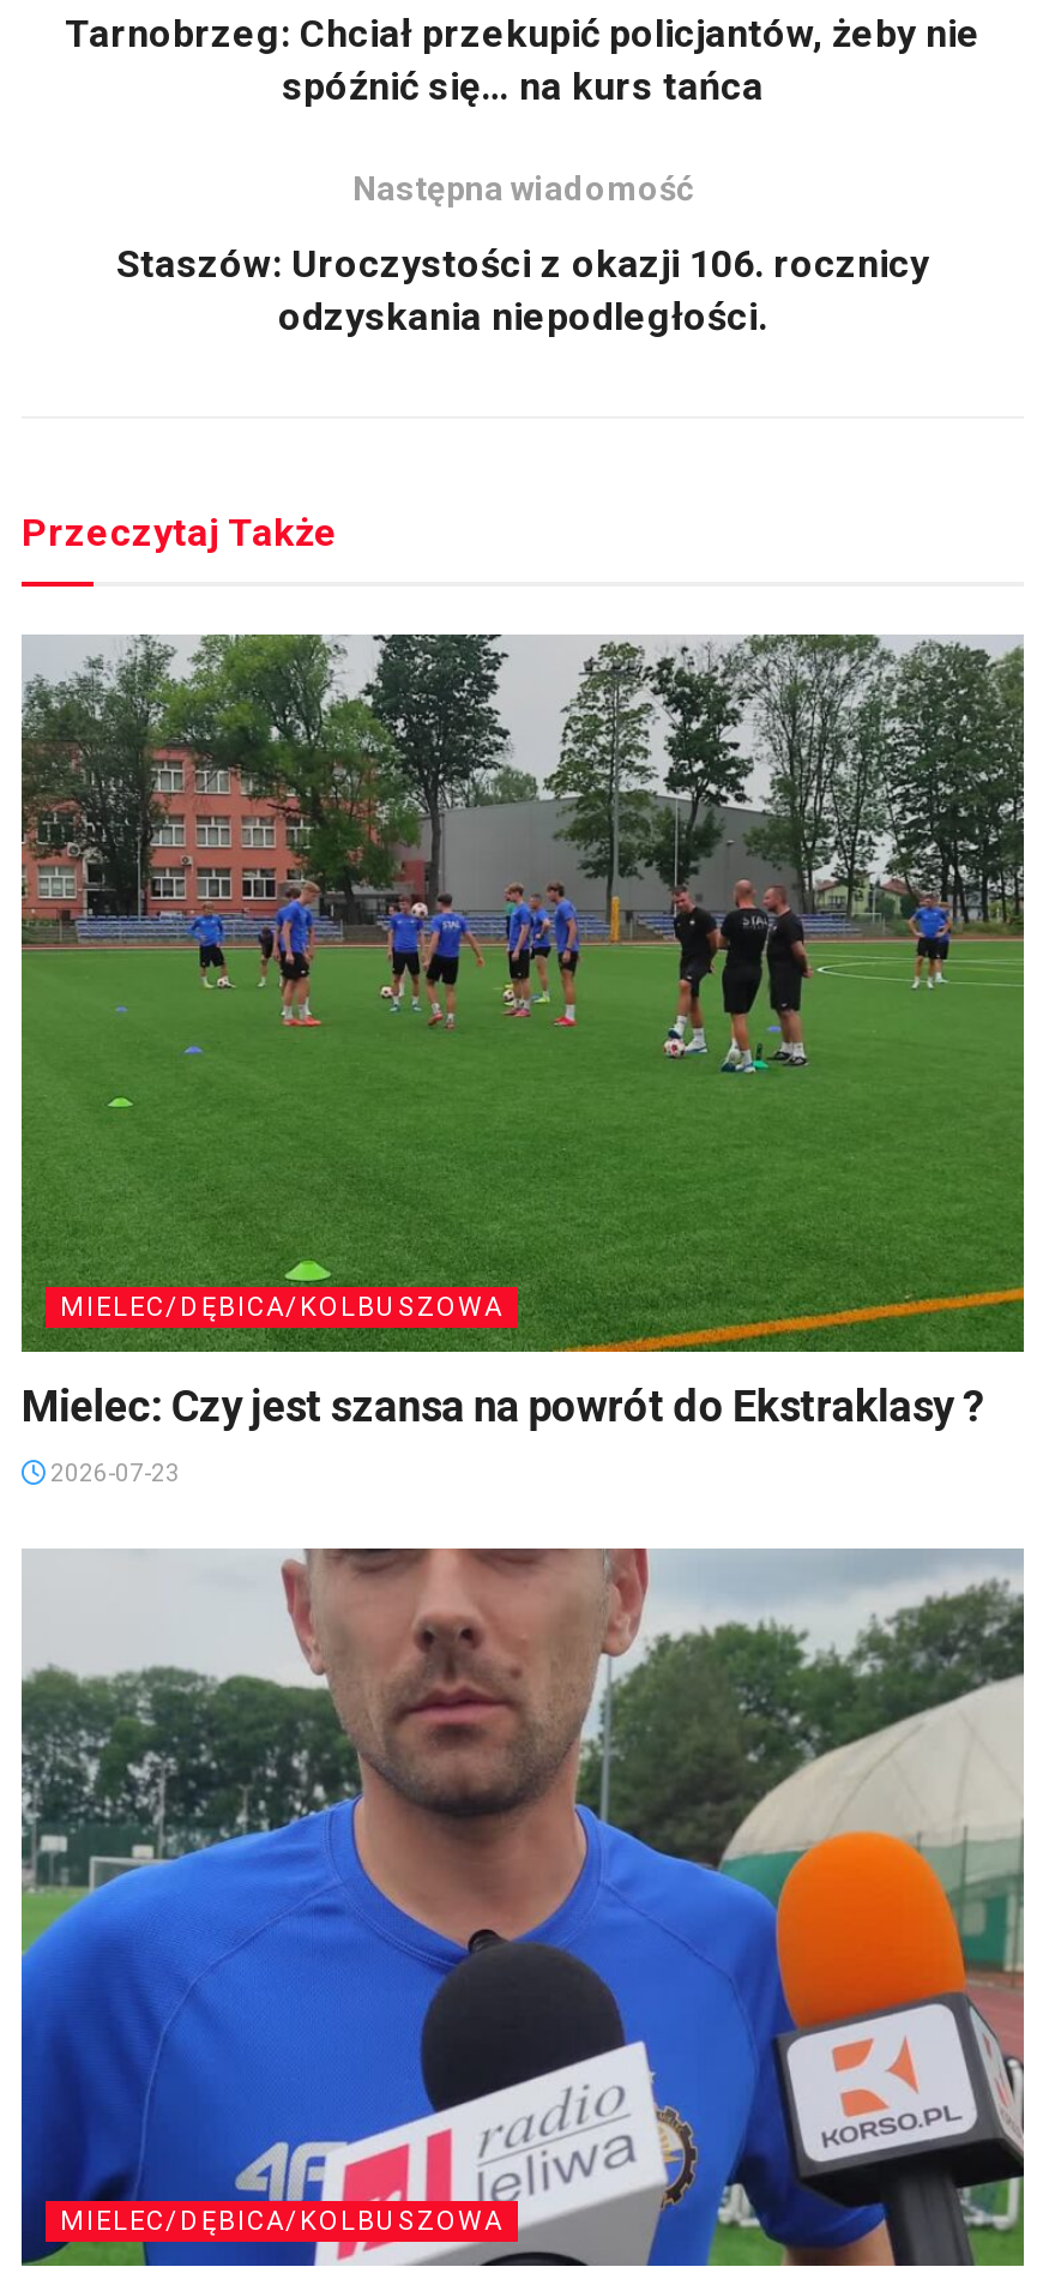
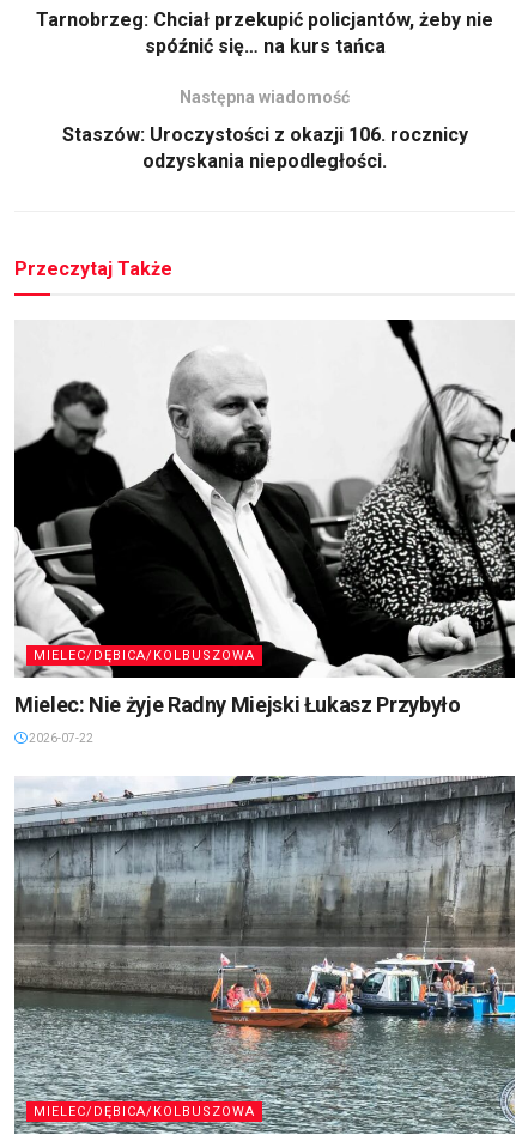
[19,632,1026,1431] [image] | Mielec: Czy jest szansa na powrót do Ekstraklasy ? -> [13,318,516,717] [image] | Mielec: Nie żyje Radny Miejski Łukasz Przybyło
[46,1460,180,1486] 2026-07-23 -> [26,732,93,745] 2026-07-22
[19,1546,1026,2268] [image] -> [13,776,516,1134] [image]

